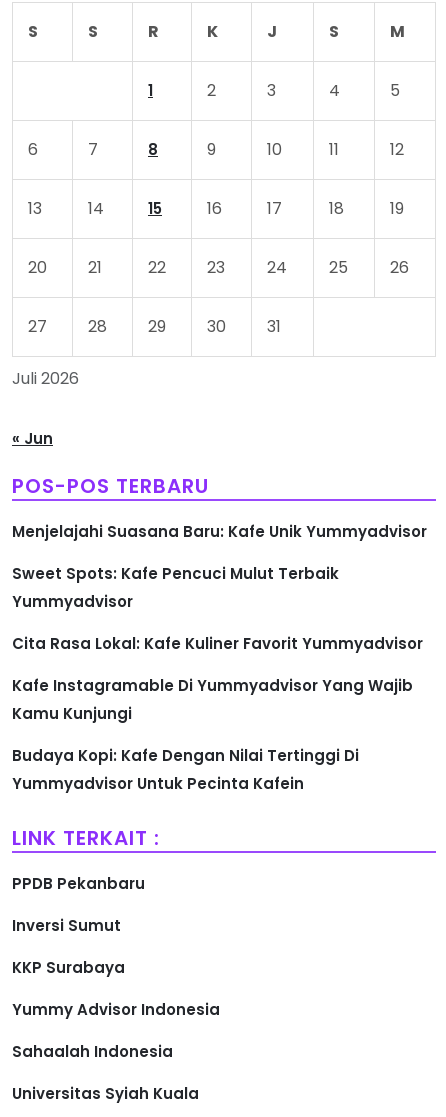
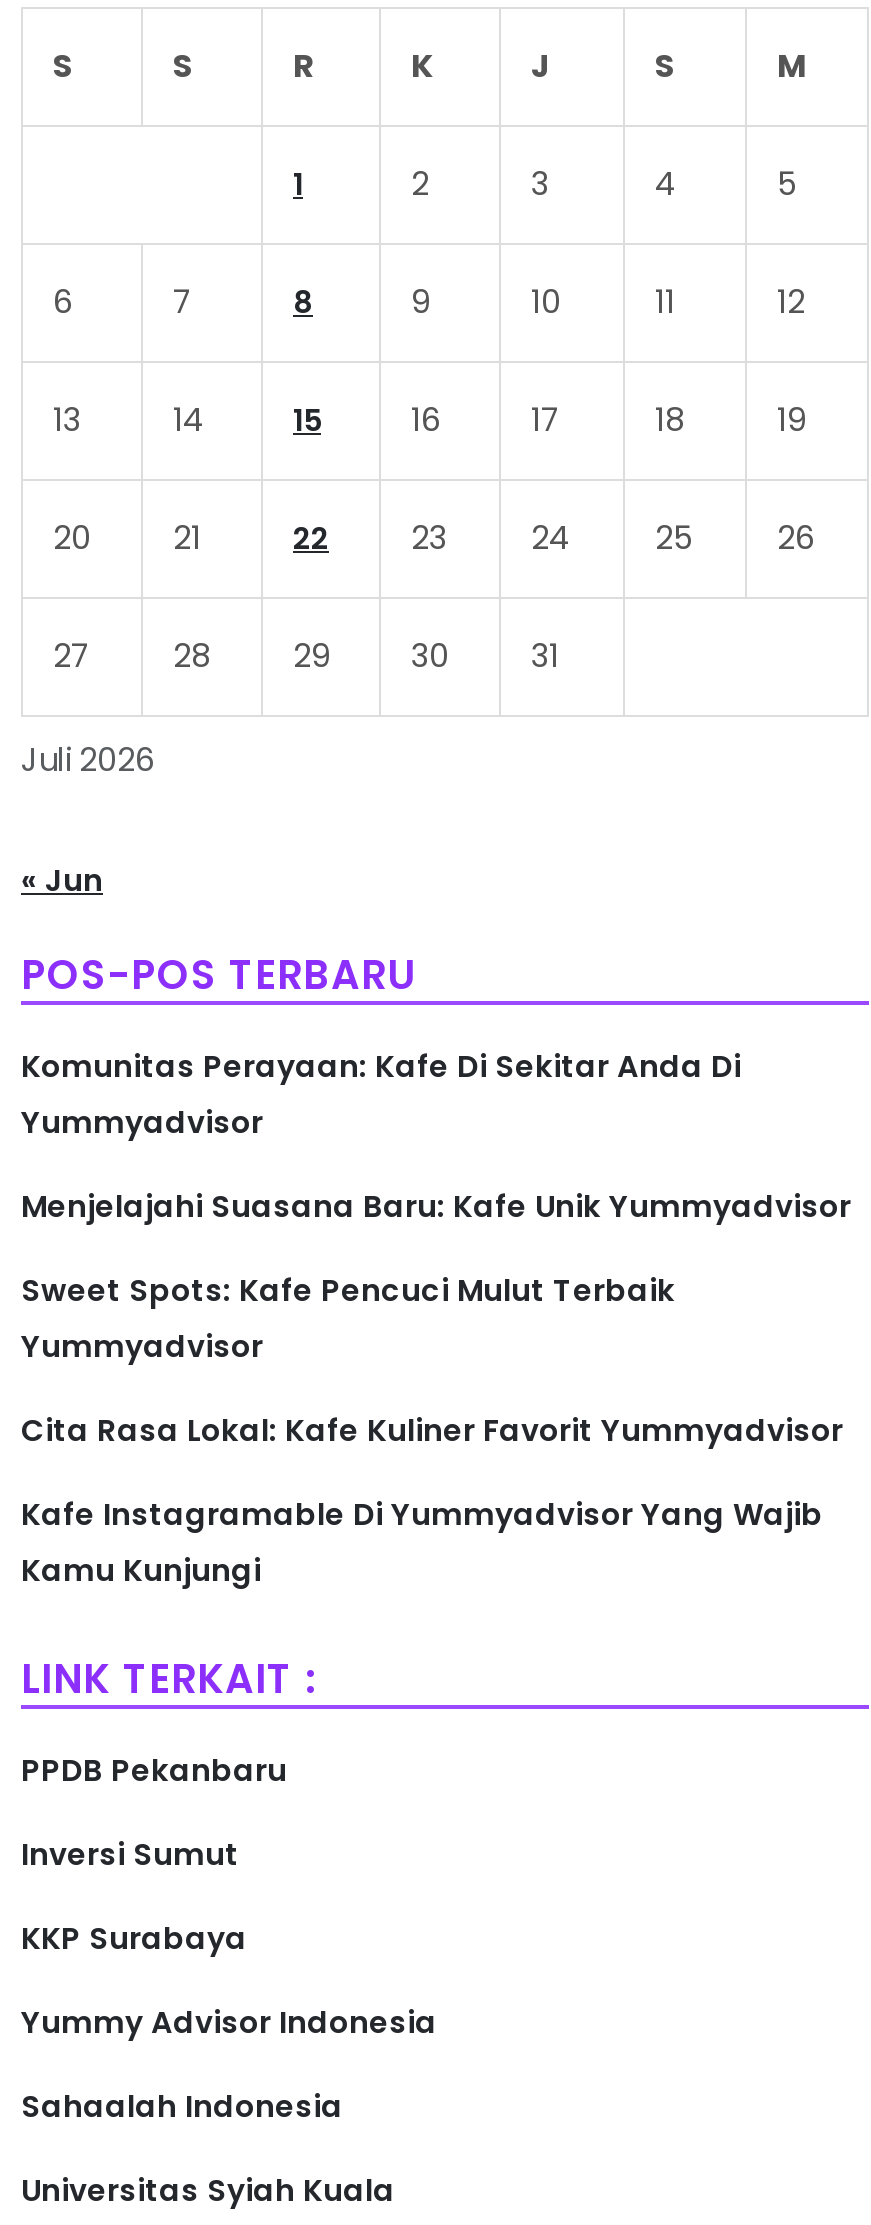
none -> [21,1045,741,1143] Komunitas Perayaan: Kafe Di Sekitar Anda Di | Yummyadvisor
moved [12,521,427,724] -> [21,1185,851,1591]: Menjelajahi Suasana Baru: Kafe Unik Yummyadvisor | Sweet Spots: Kafe Pencuci Mulut Terbaik | Yummyadvisor | Cita Rasa Lokal: Kafe Kuliner Favorit Yummyadvisor | Kafe Instagramable Di Yummyadvisor Yang Wajib | Kamu Kunjungi
[12,745,359,794] Budaya Kopi: Kafe Dengan Nilai Tertinggi Di | Yummyadvisor Untuk Pecinta Kafein -> none

